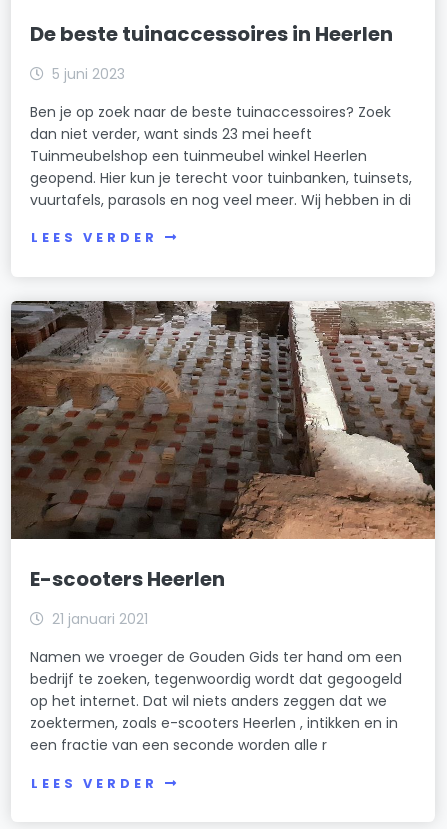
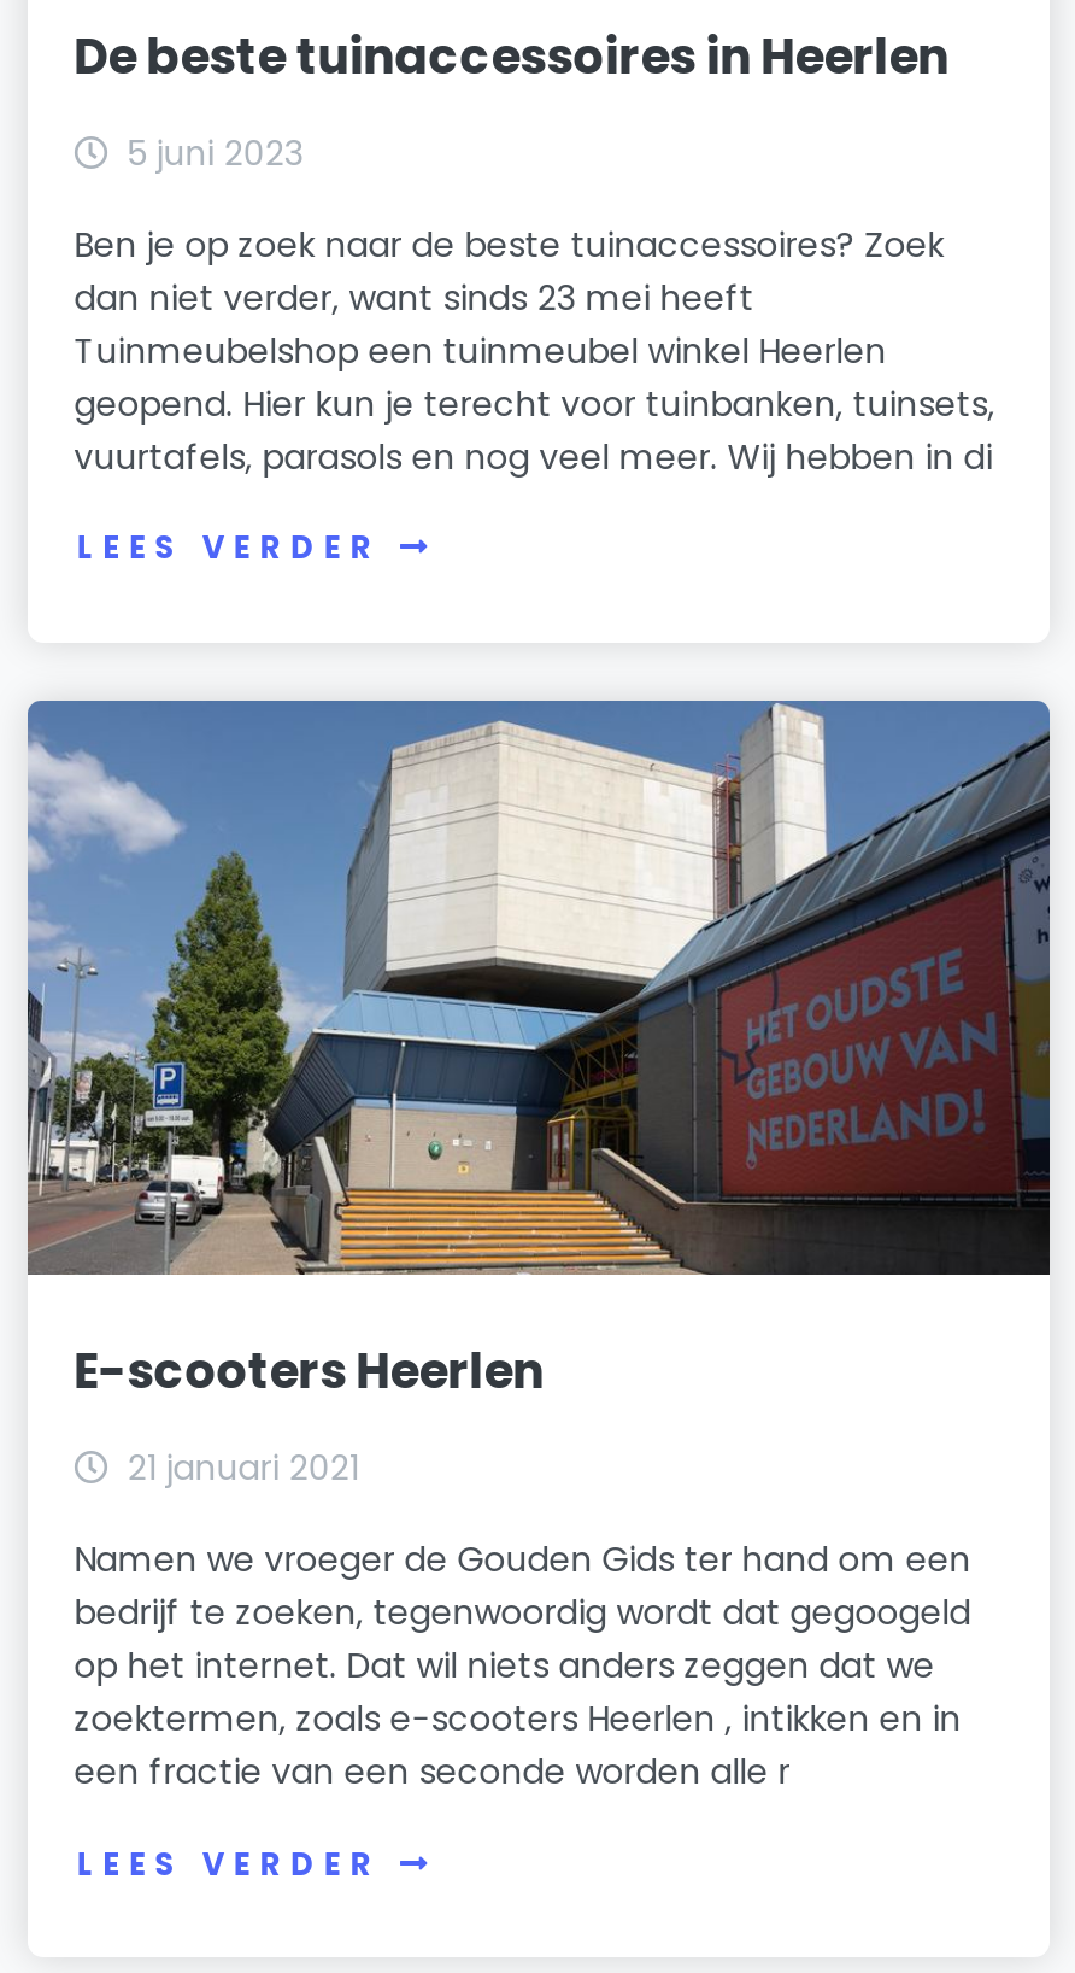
[10,300,436,540] [image] -> [25,698,1052,1277] [image]

